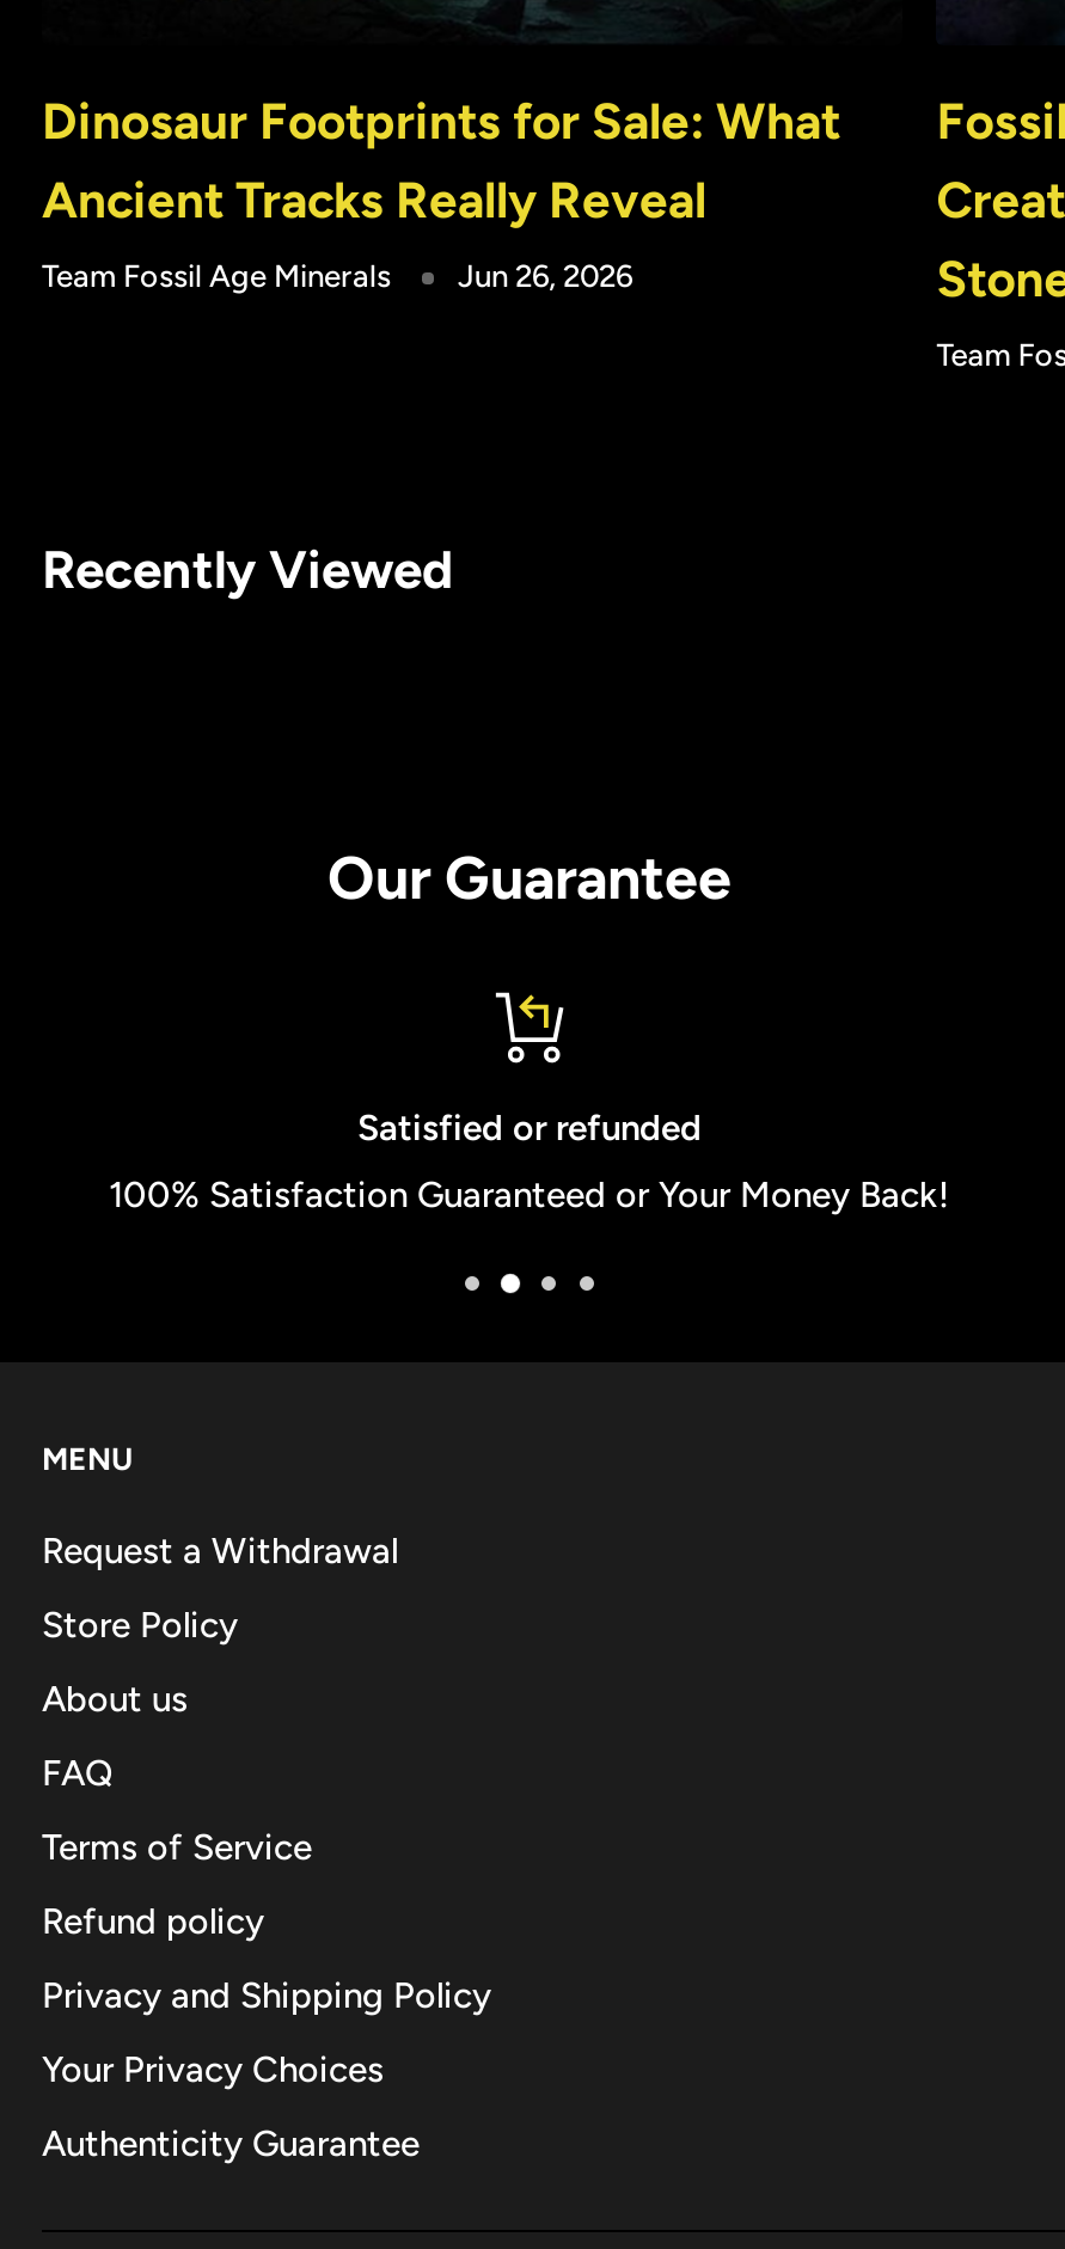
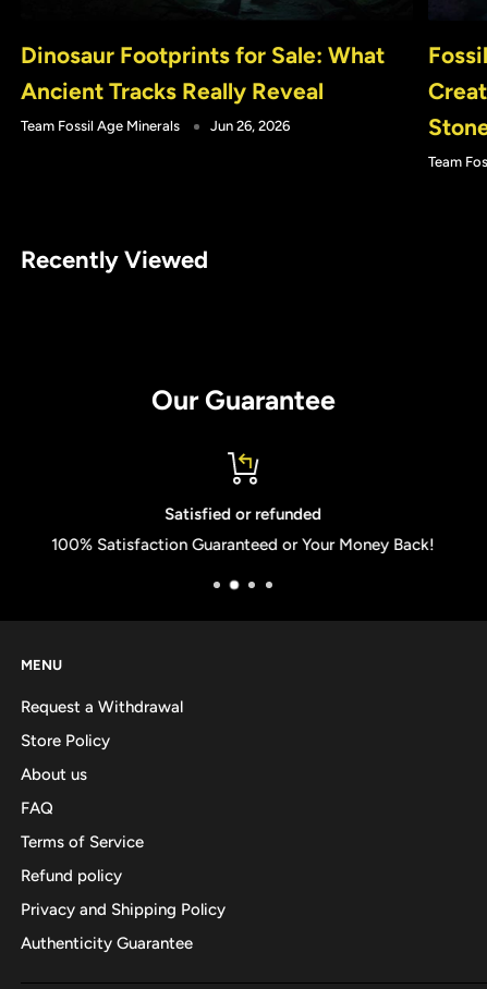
[42,2048,384,2091] Your Privacy Choices -> none

